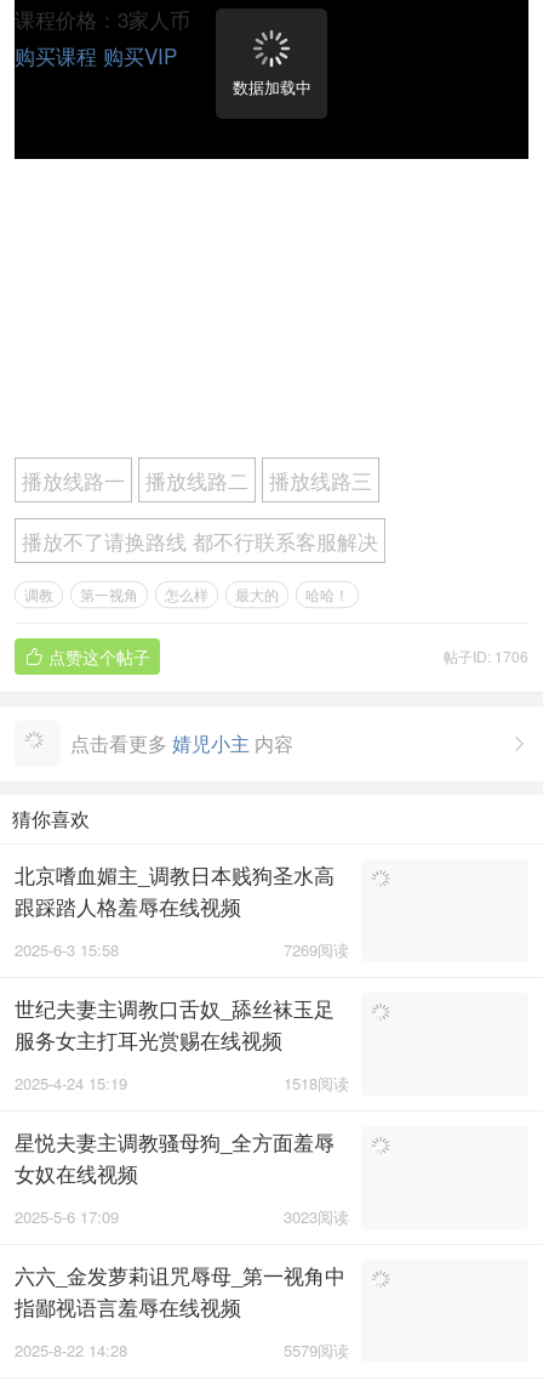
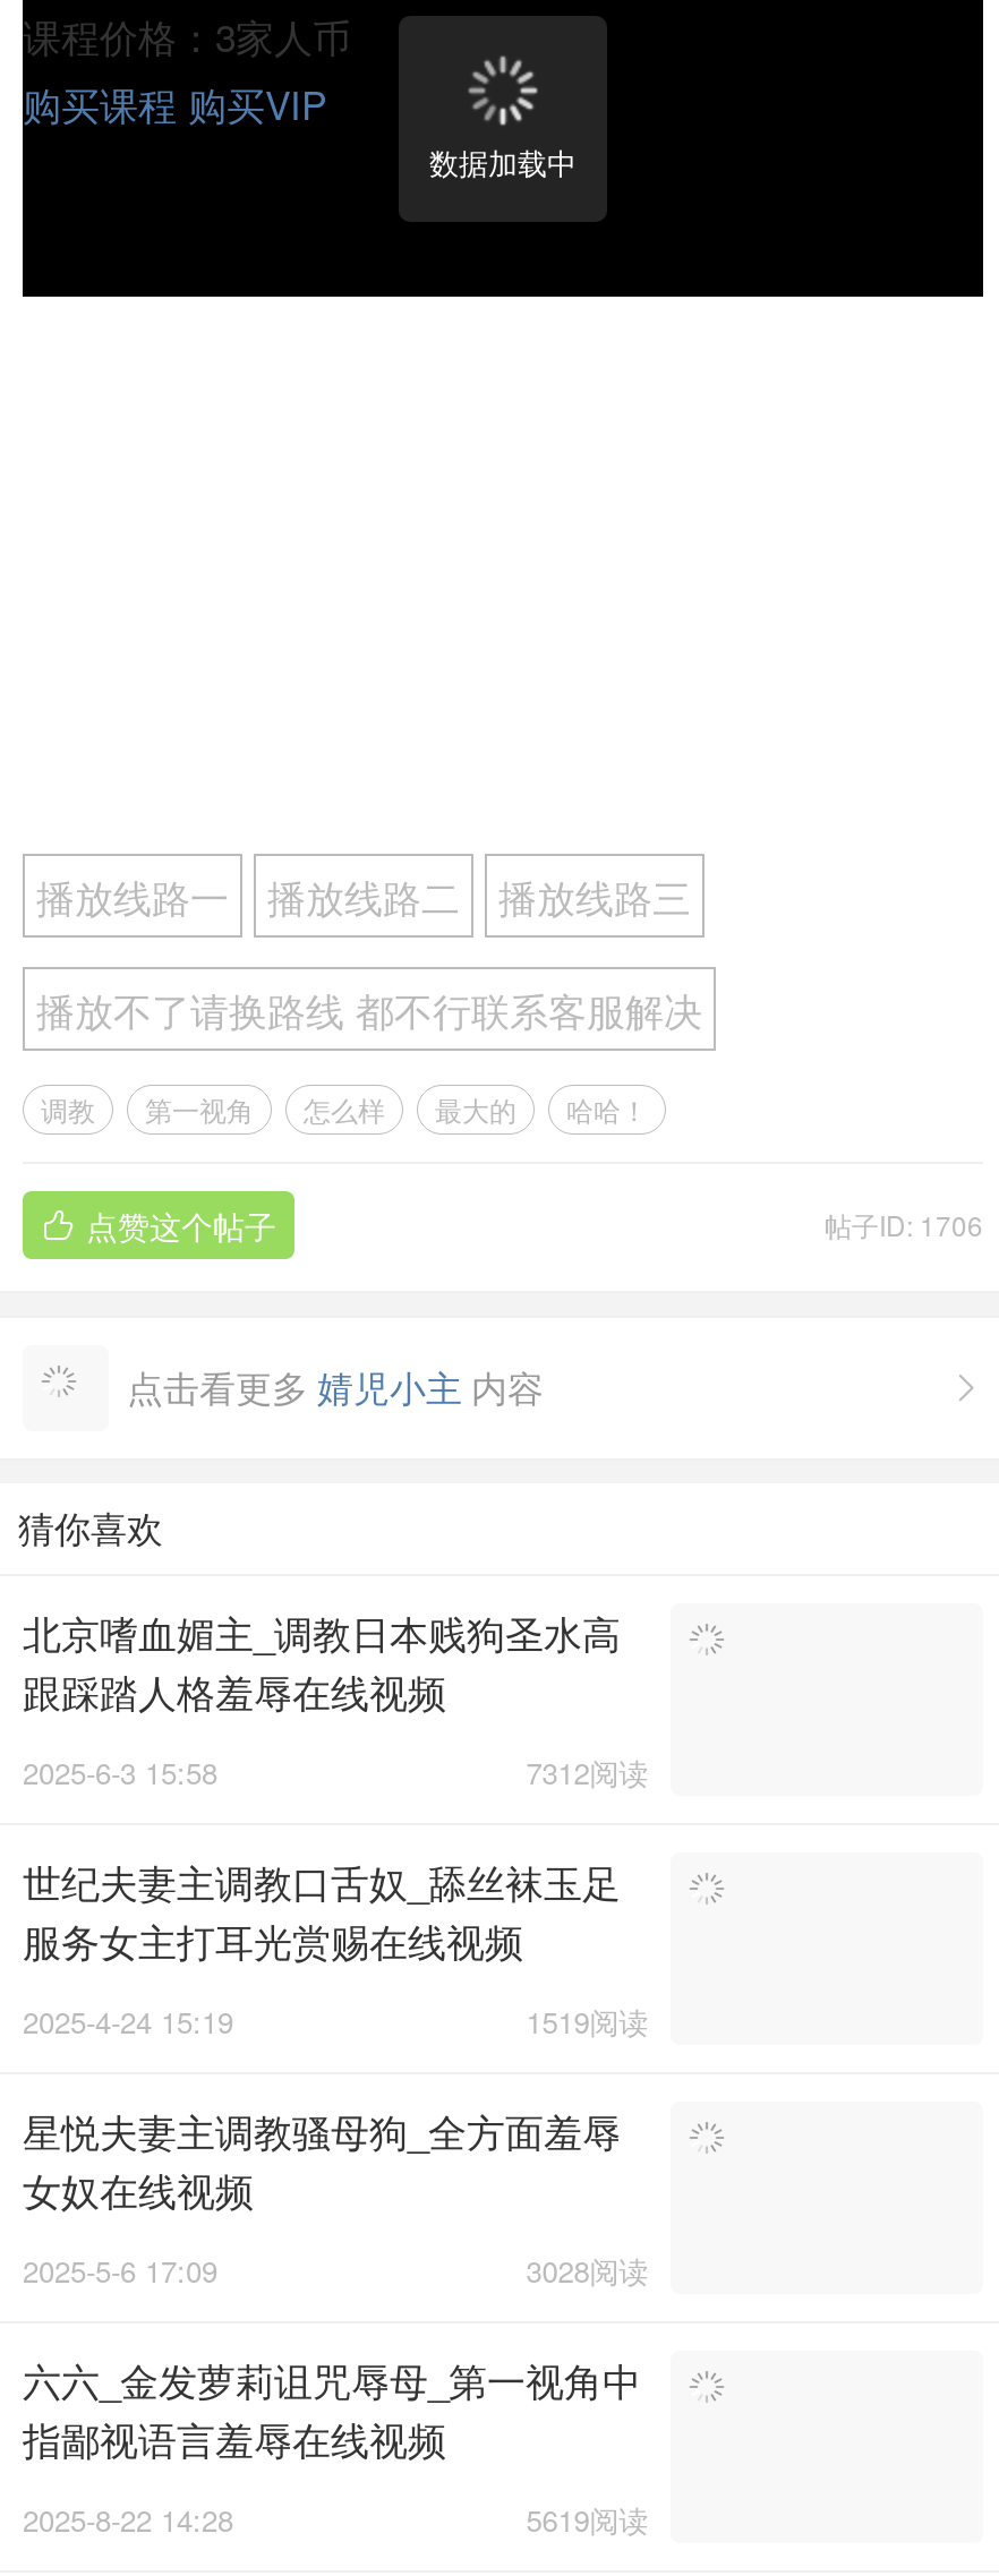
[284,938,349,961] 7269阅读 -> [526,1751,648,1794] 7312阅读
[284,1072,349,1095] 1518阅读 -> [526,2000,648,2043] 1519阅读
[284,1205,349,1228] 3023阅读 -> [526,2249,648,2292] 3028阅读
[284,1339,349,1362] 5579阅读 -> [526,2498,648,2541] 5619阅读

